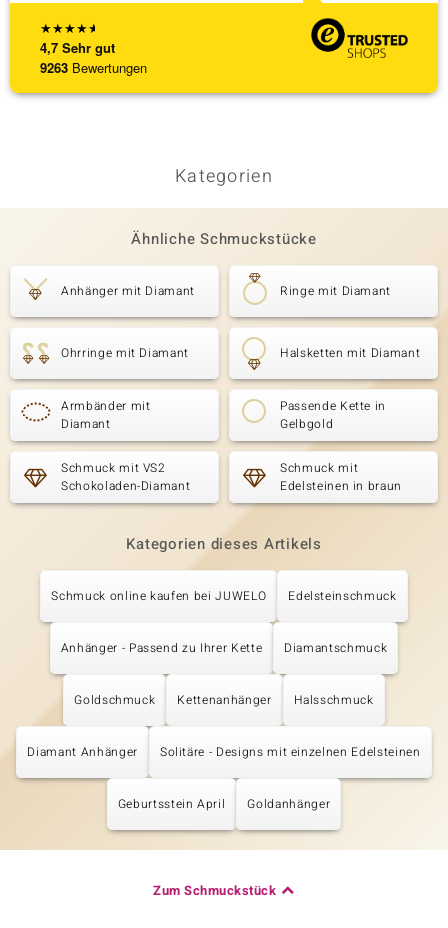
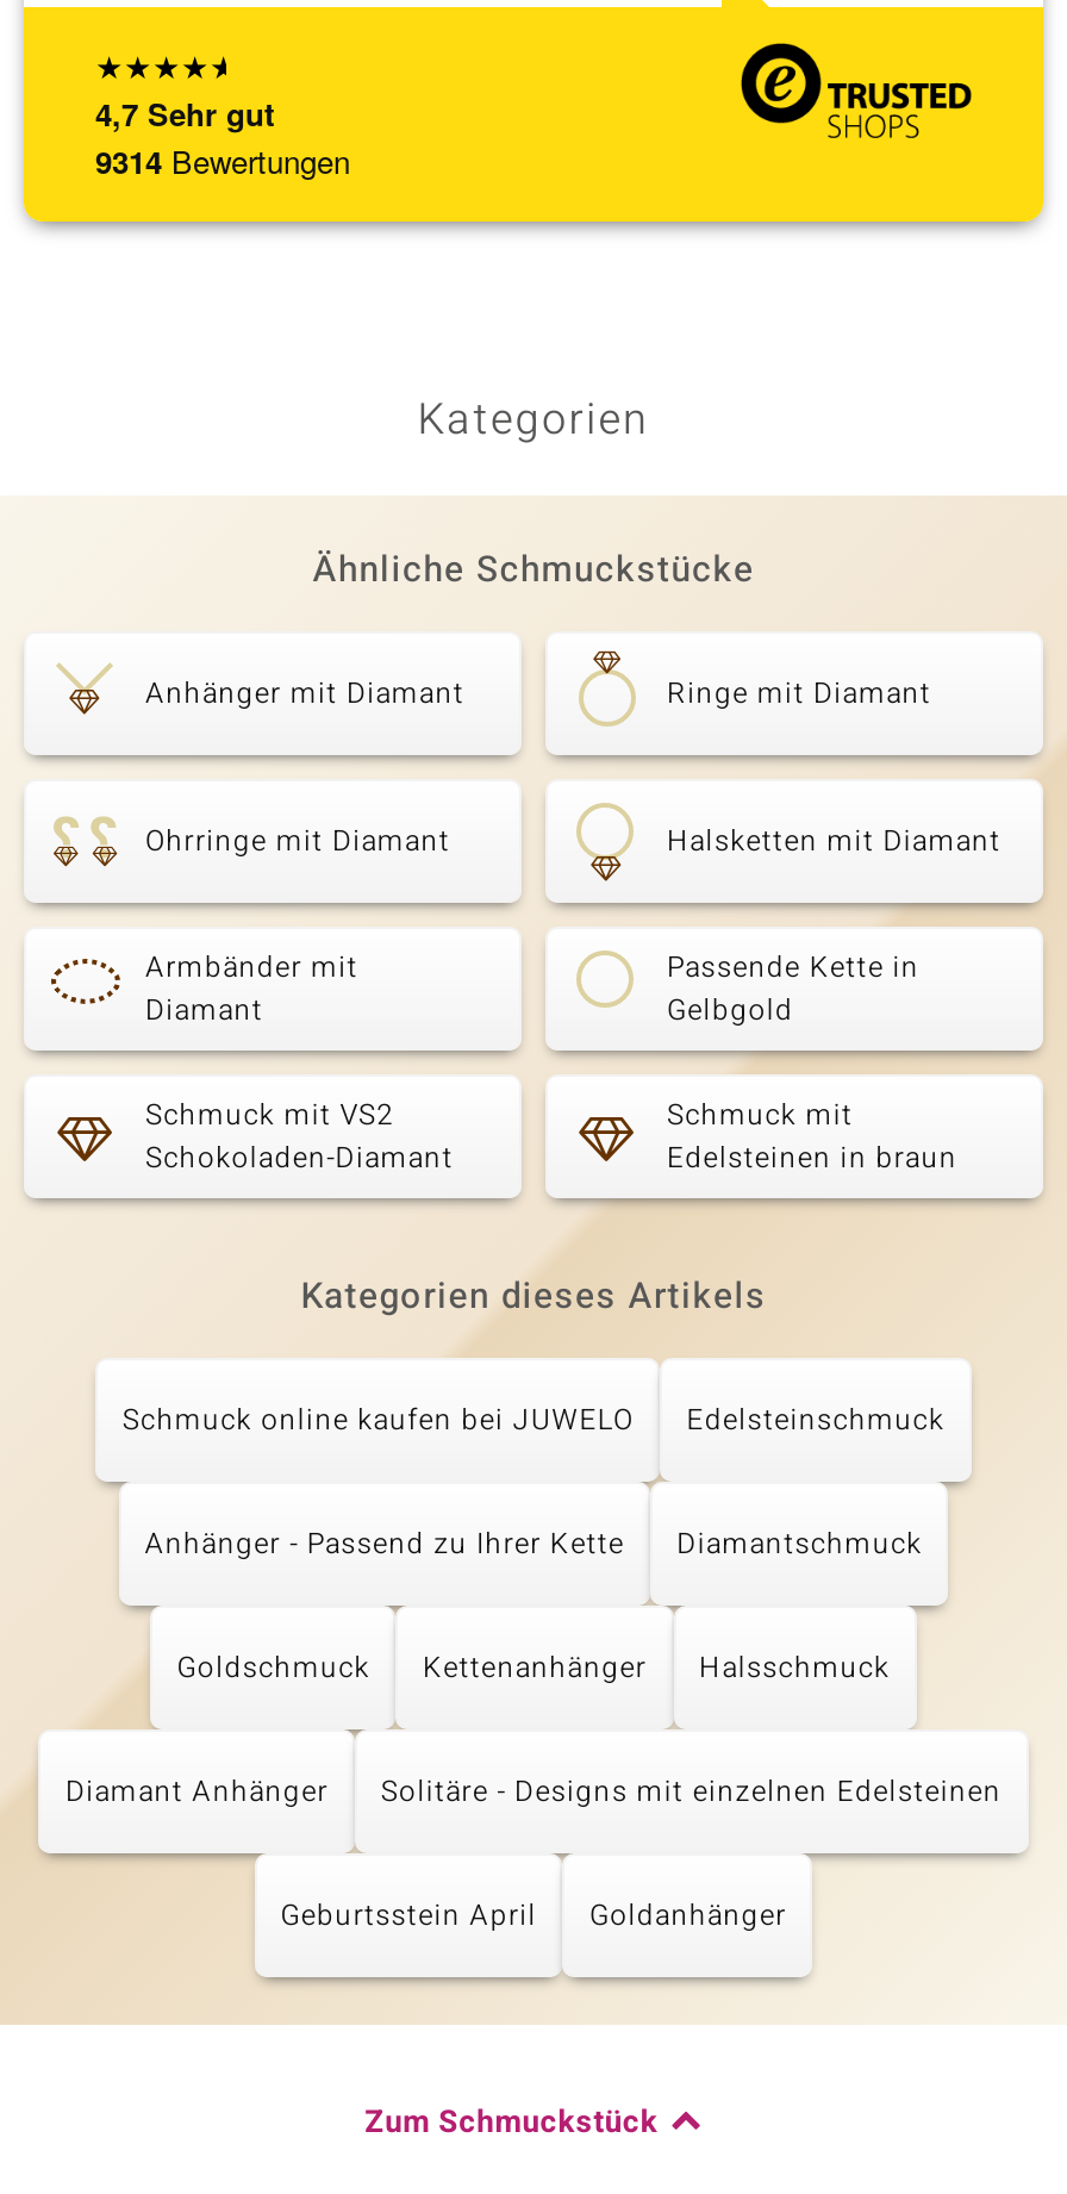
[40,58,147,77] 9263 Bewertungen -> [95,138,350,183] 9314 Bewertungen

